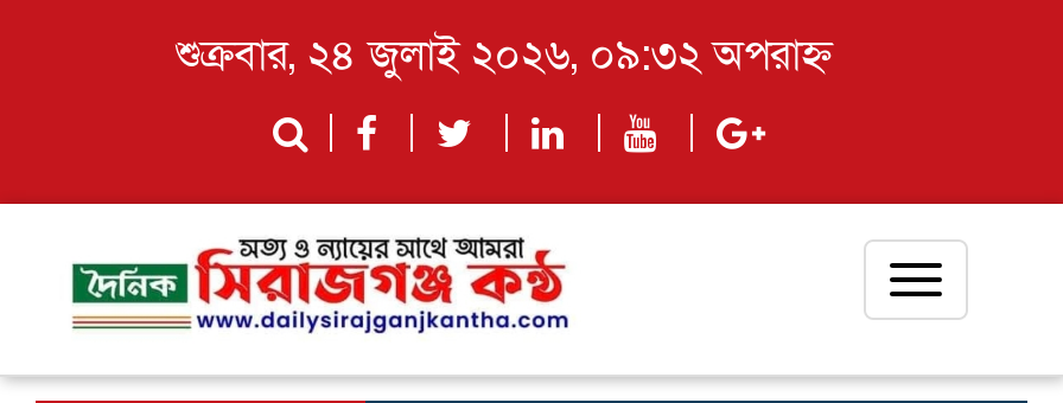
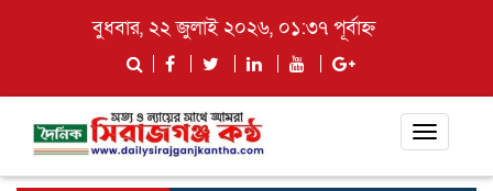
[174,28,832,83] শুক্রবার, ২৪ জুলাই ২০২৬, ০৯:৩২ অপরাহ্ন -> [92,15,375,41] বুধবার, ২২ জুলাই ২০২৬, ০১:৩৭ পূর্বাহ্ন

